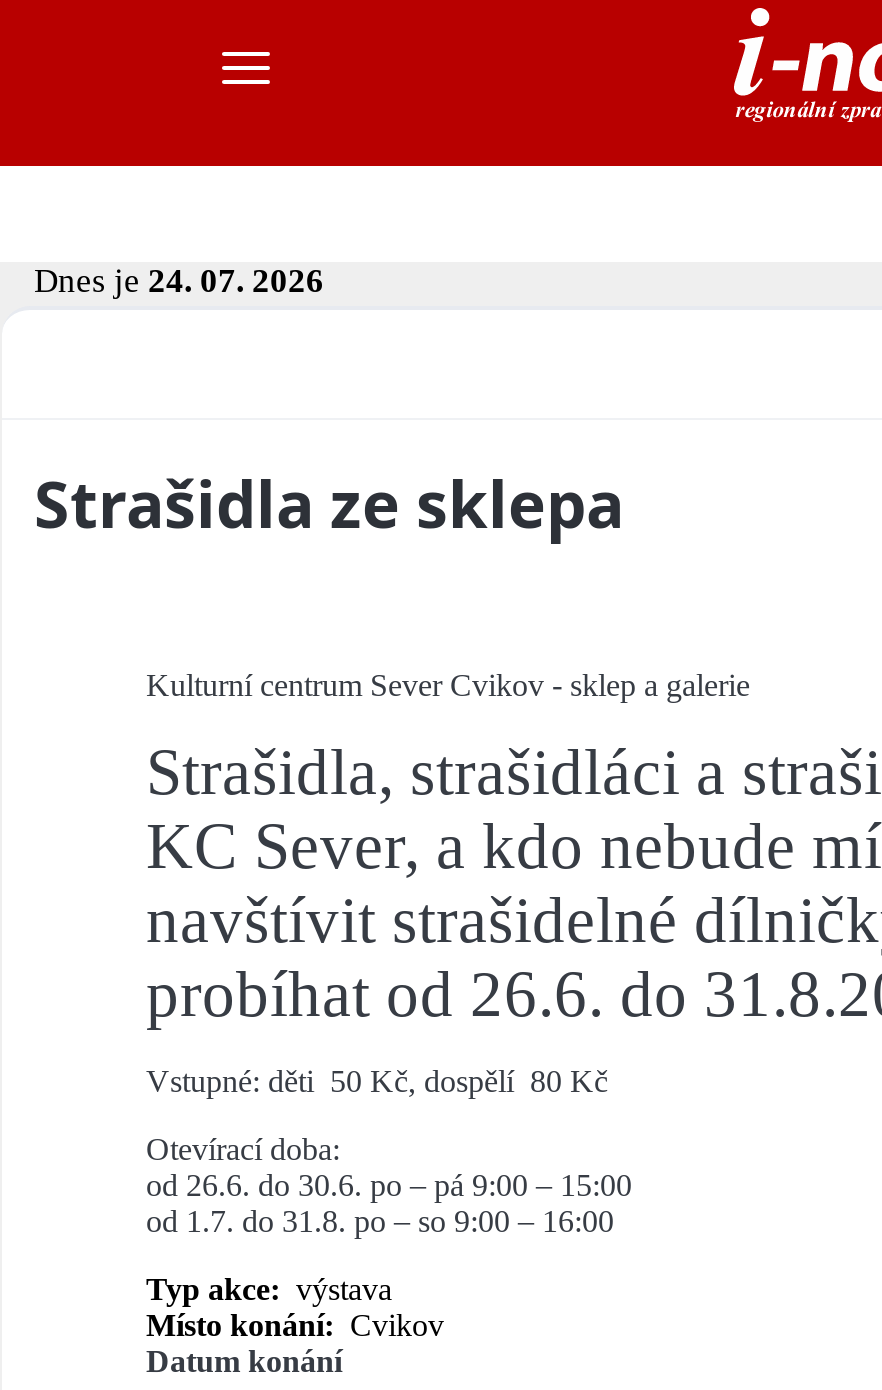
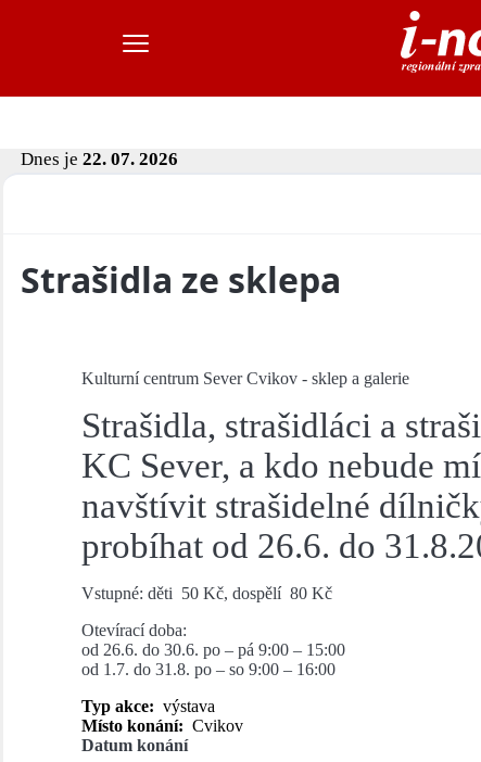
[34,263,324,301] Dnes je 24. 07. 2026 -> [21,149,178,170] Dnes je 22. 07. 2026

